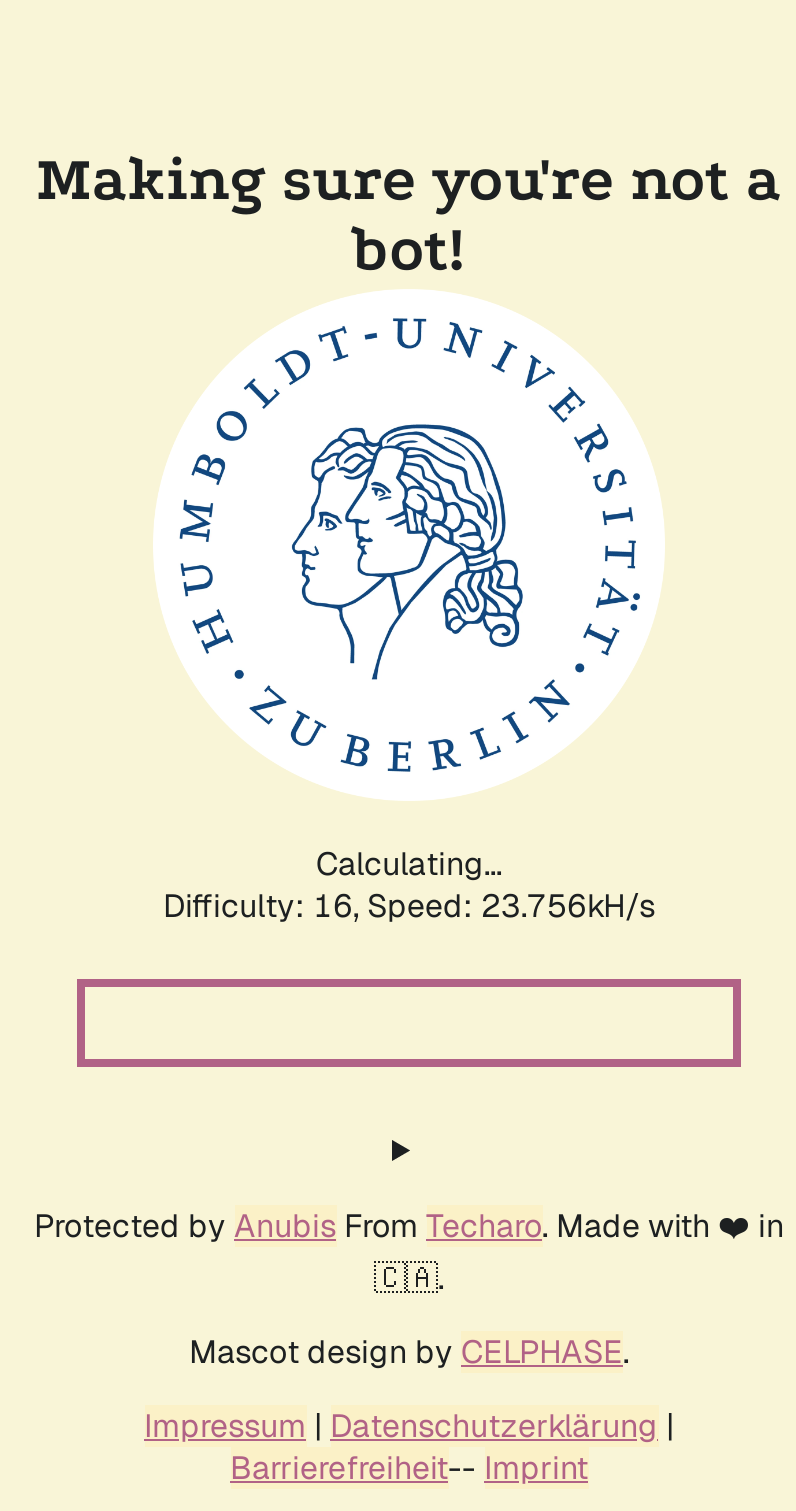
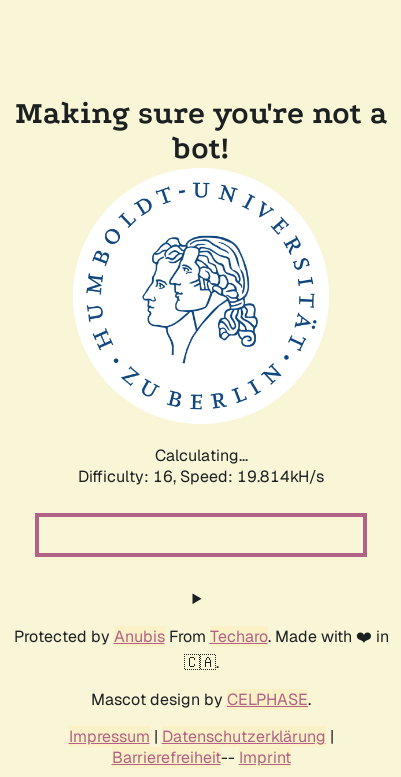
[163,885,655,927] Difficulty: 16, Speed: 23.756kH/s -> [78,466,324,487] Difficulty: 16, Speed: 19.814kH/s

